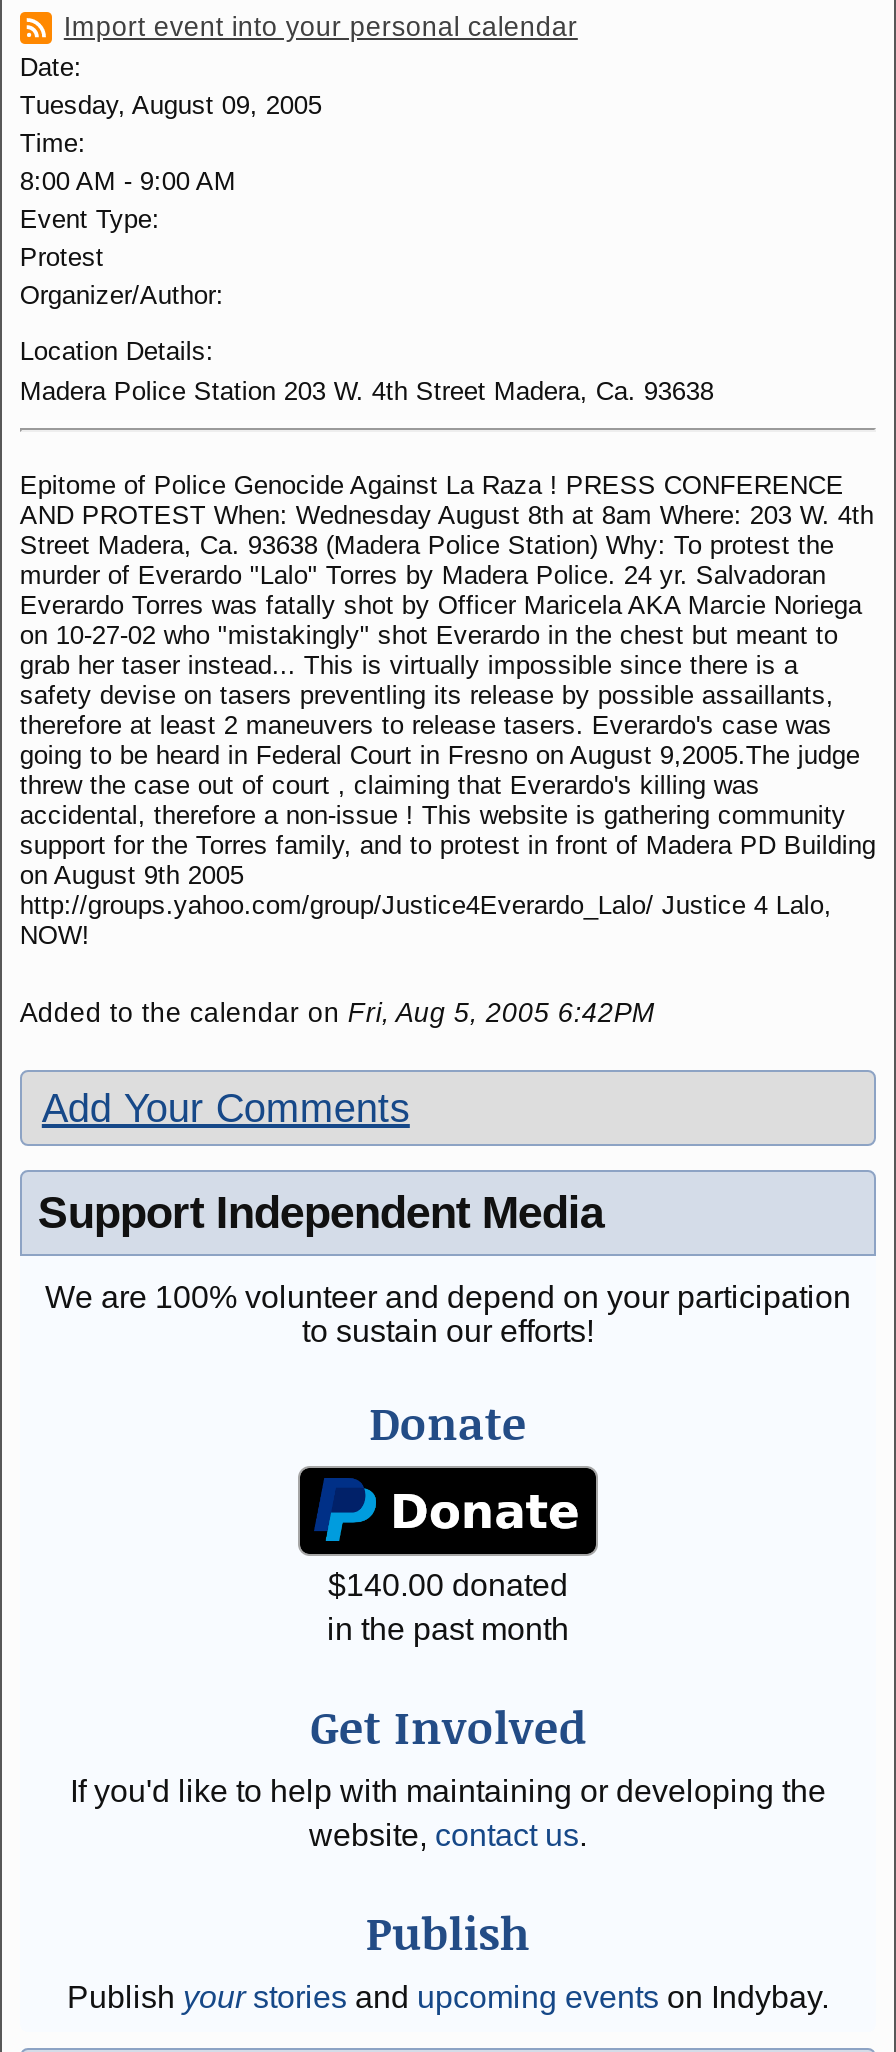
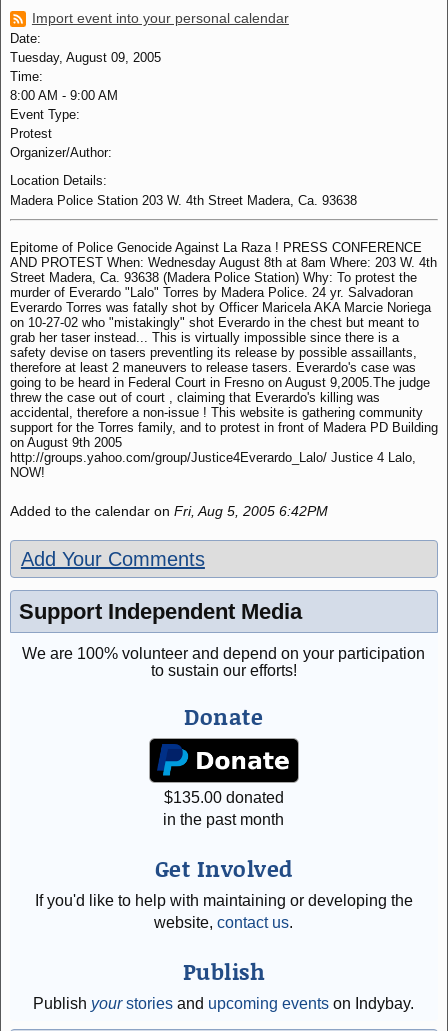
[328,1567,568,1601] $140.00 donated -> [164,789,284,806] $135.00 donated

